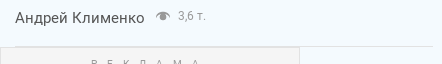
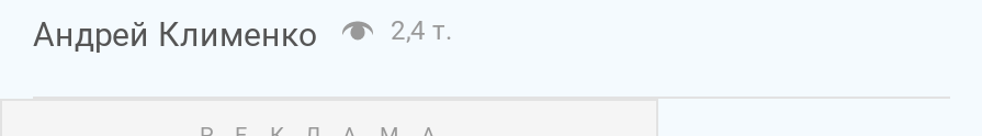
[178,8,206,22] 3,6 т. -> [391,14,452,45] 2,4 т.

